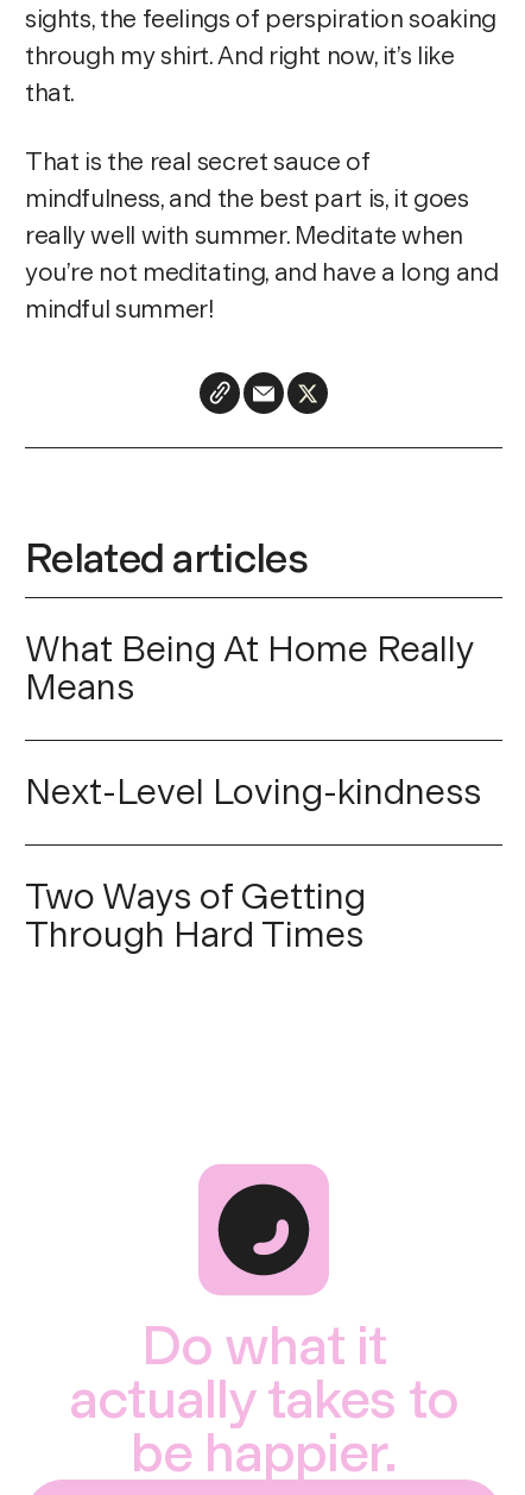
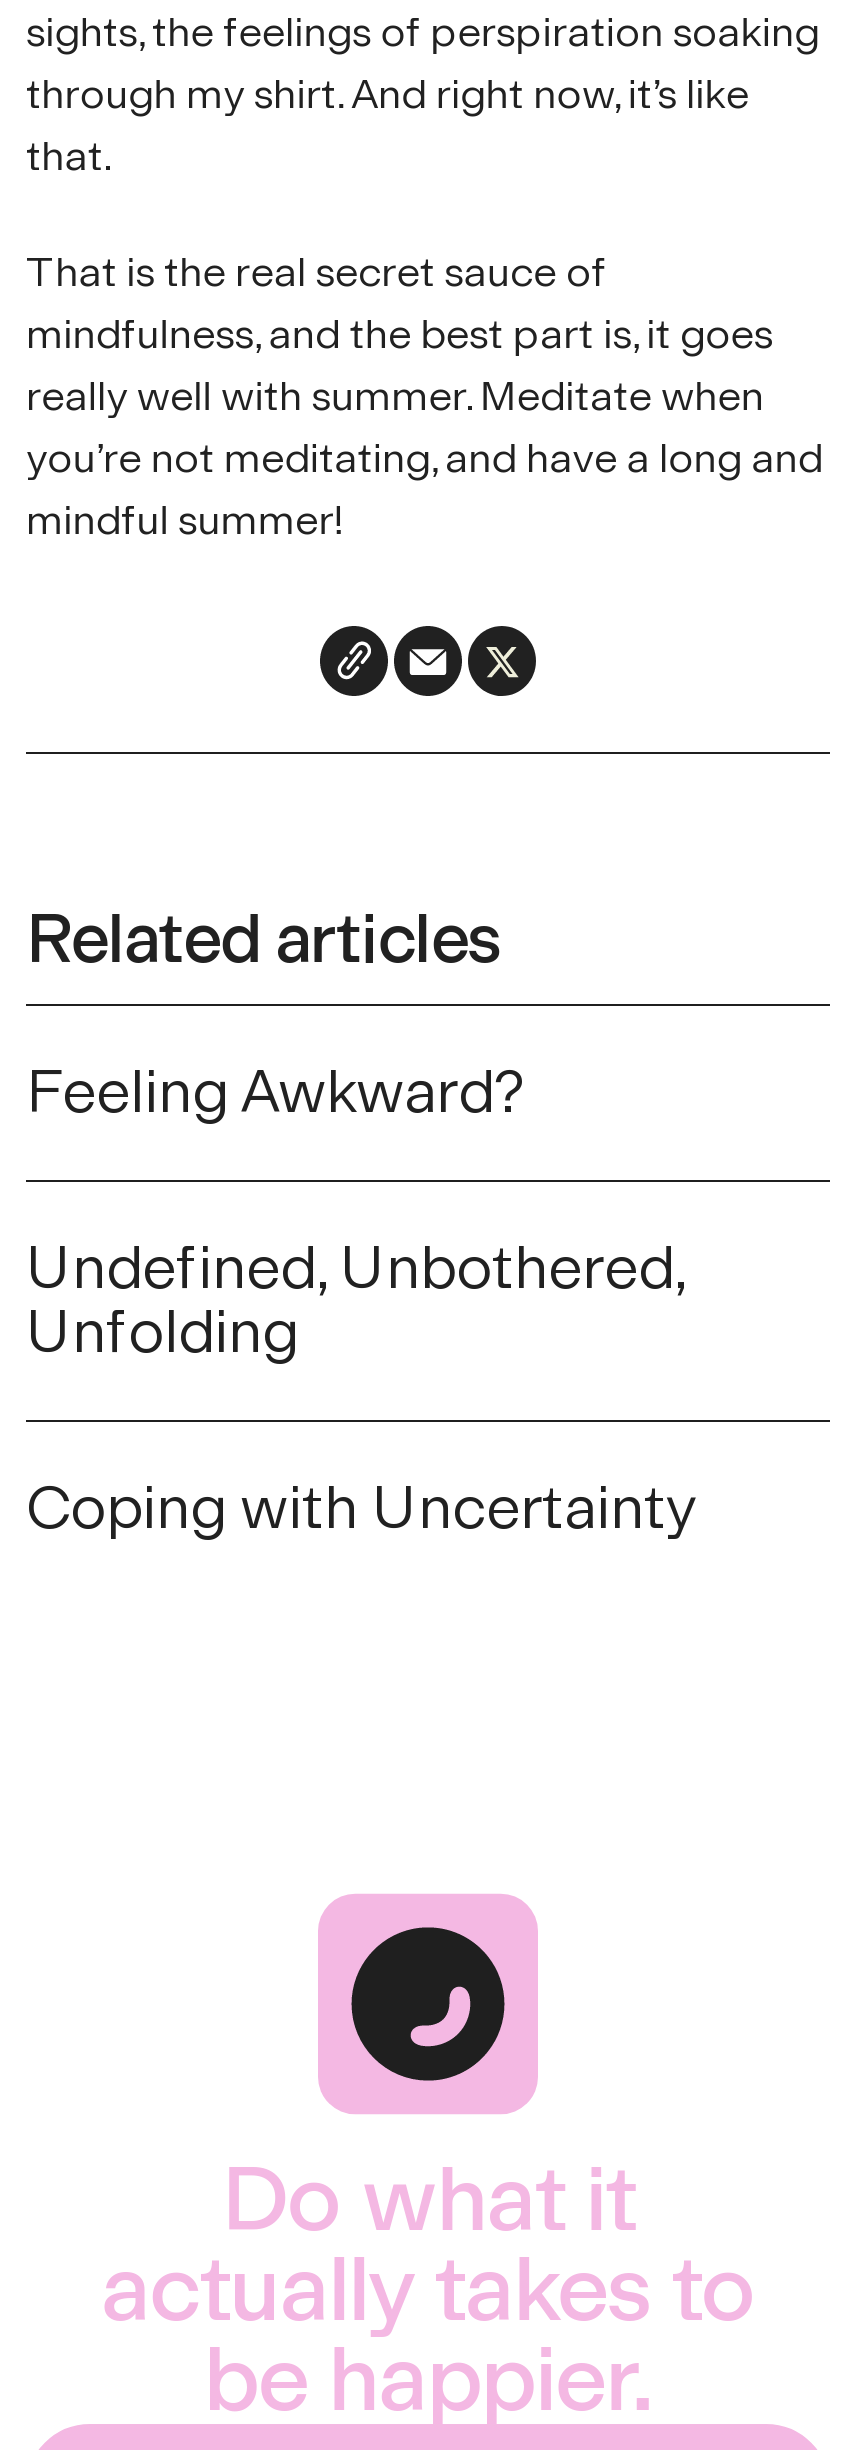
[25,628,473,709] What Being At Home Really | Means -> [26,1056,526,1128] Feeling Awkward?
[25,771,481,814] Next-Level Loving-kindness -> [26,1233,684,1369] Undefined, Unbothered, | Unfolding
[25,876,366,957] Two Ways of Getting | Through Hard Times -> [26,1473,696,1545] Coping with Uncertainty

